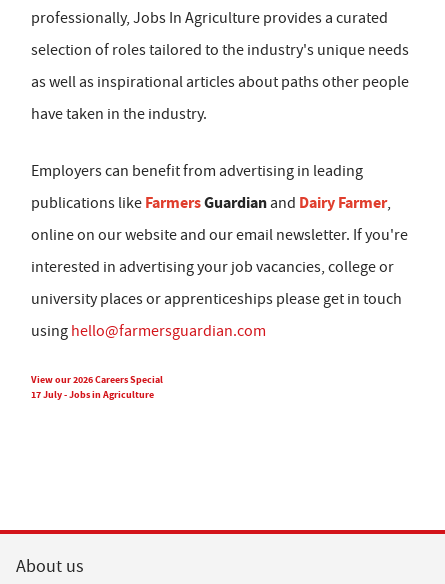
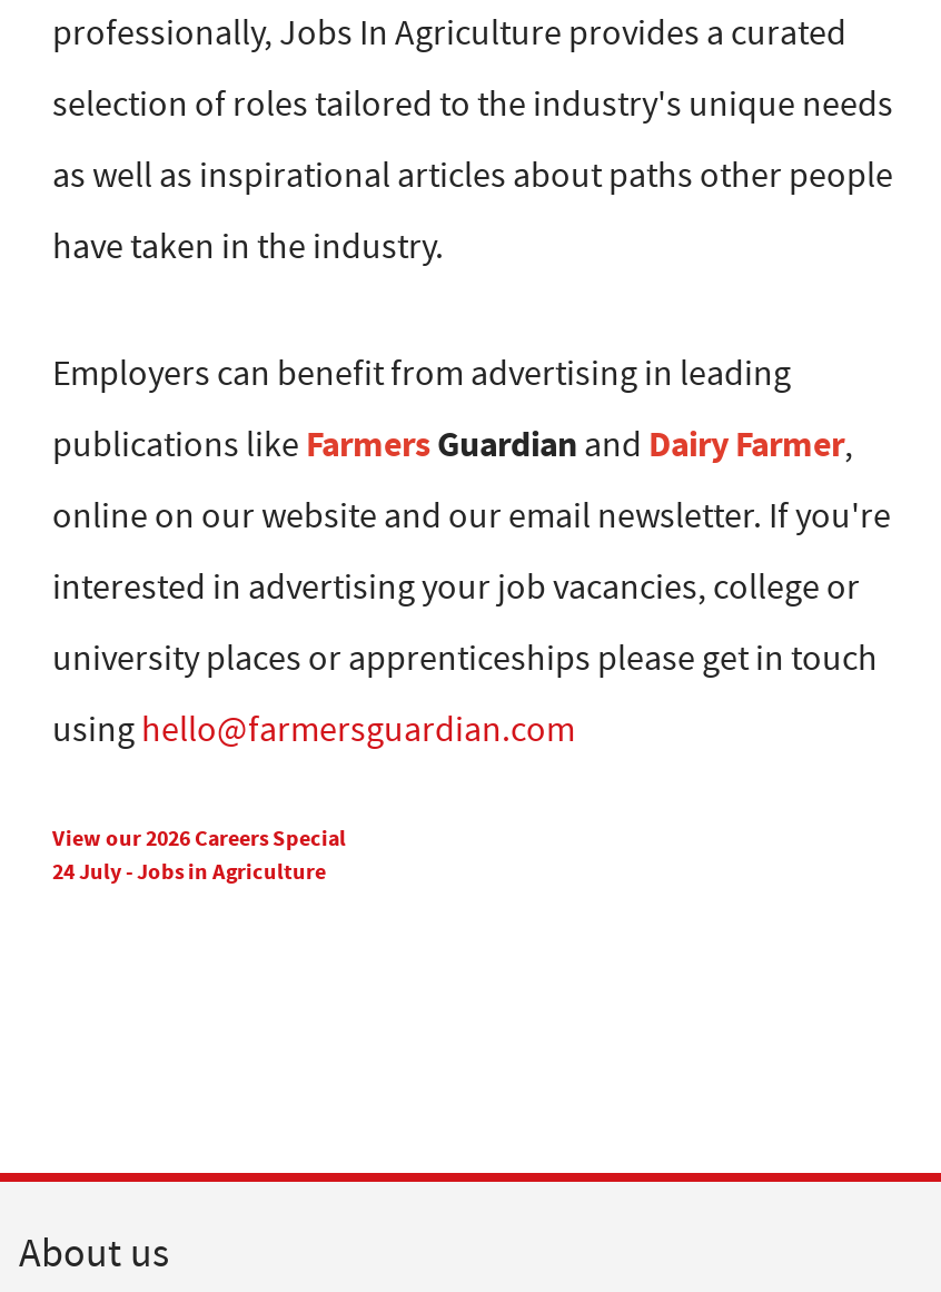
[31,388,154,401] 17 July - Jobs in Agriculture -> [52,856,326,885] 24 July - Jobs in Agriculture

